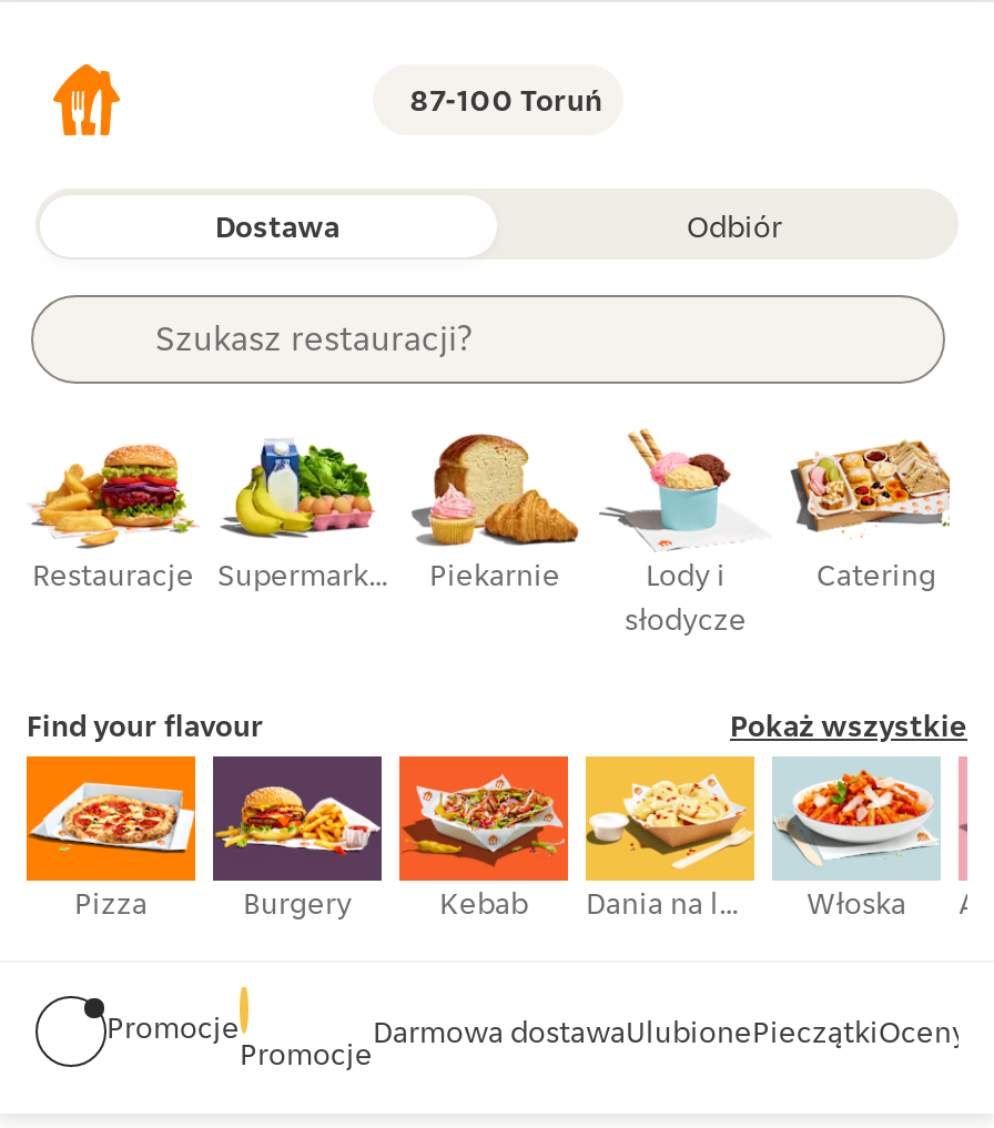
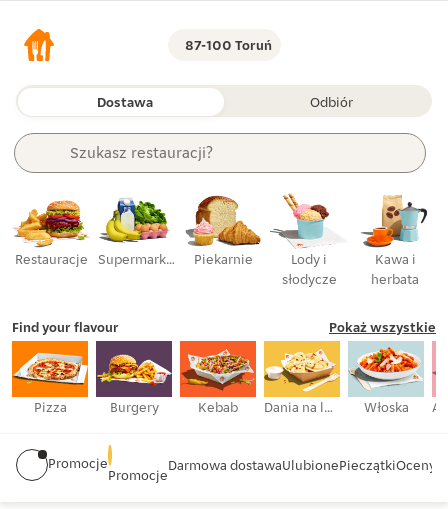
[790,433,952,595] [image] | Catering -> [357,194,428,288] [image] | Kawa i | herbata

